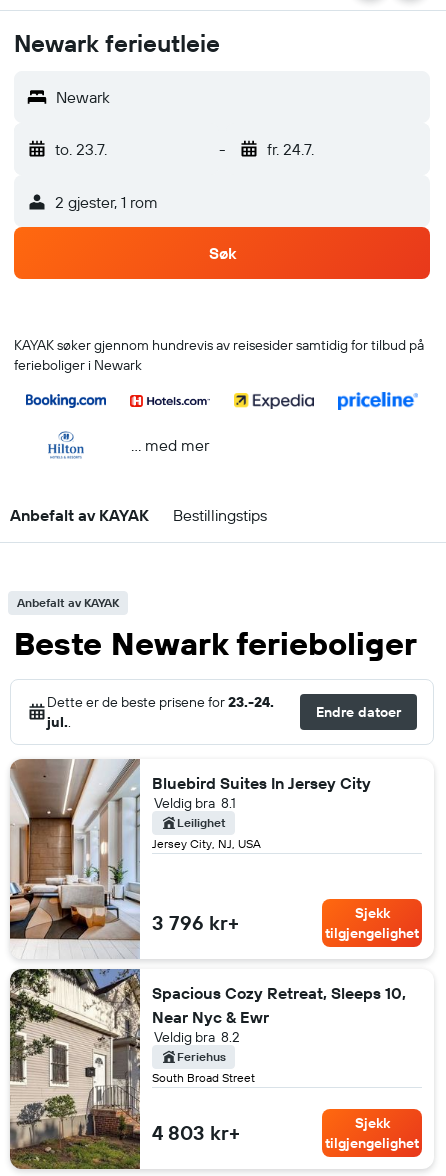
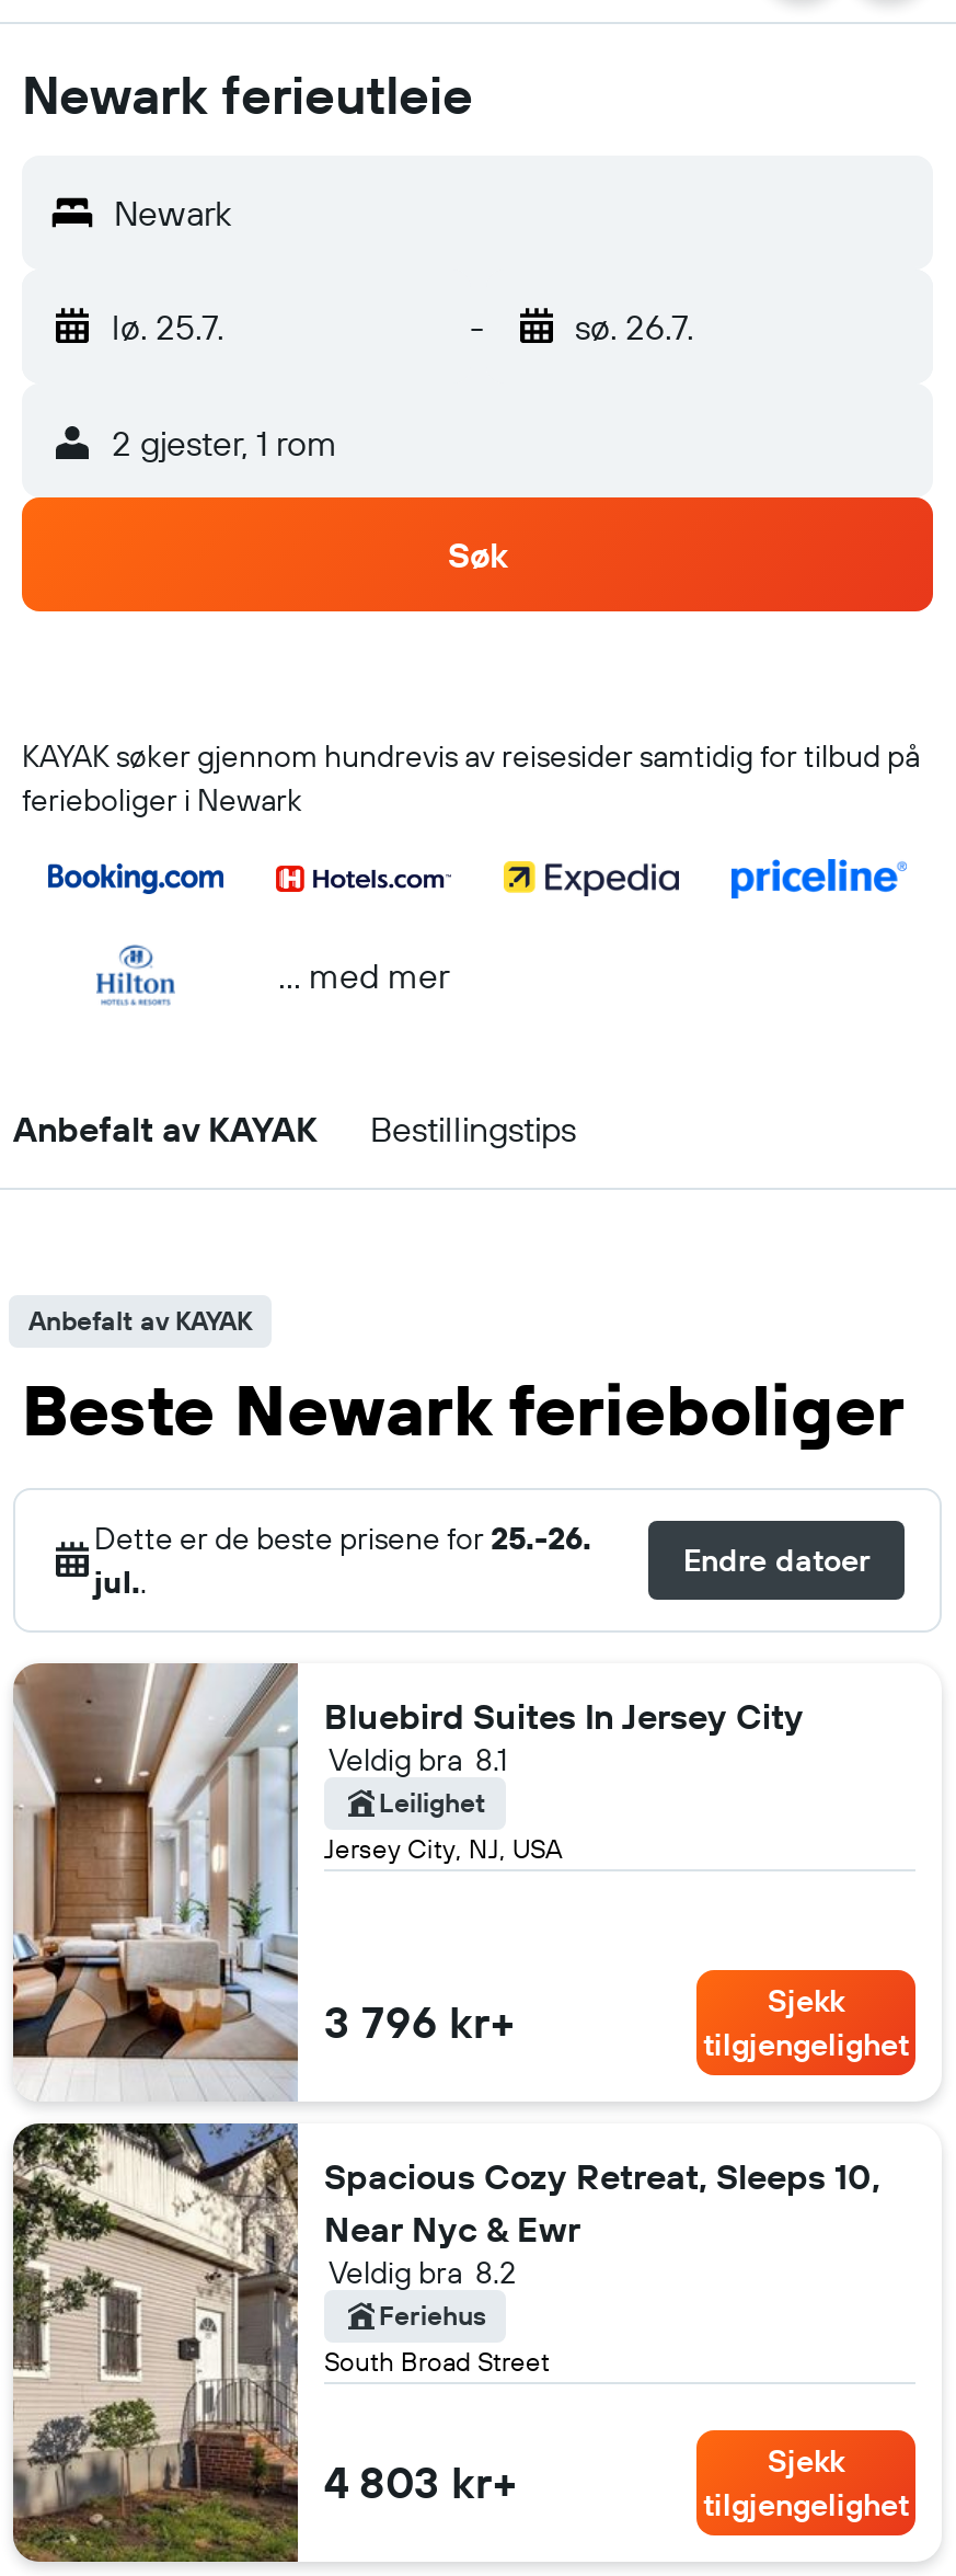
[55,139,107,159] to. 23.7. -> [112,305,223,348] lø. 25.7.
[266,139,313,159] fr. 24.7. -> [575,305,693,348] sø. 26.7.
[47,693,274,711] Dette er de beste prisene for 23.-24. -> [94,1519,591,1558] Dette er de beste prisene for 25.-26.

